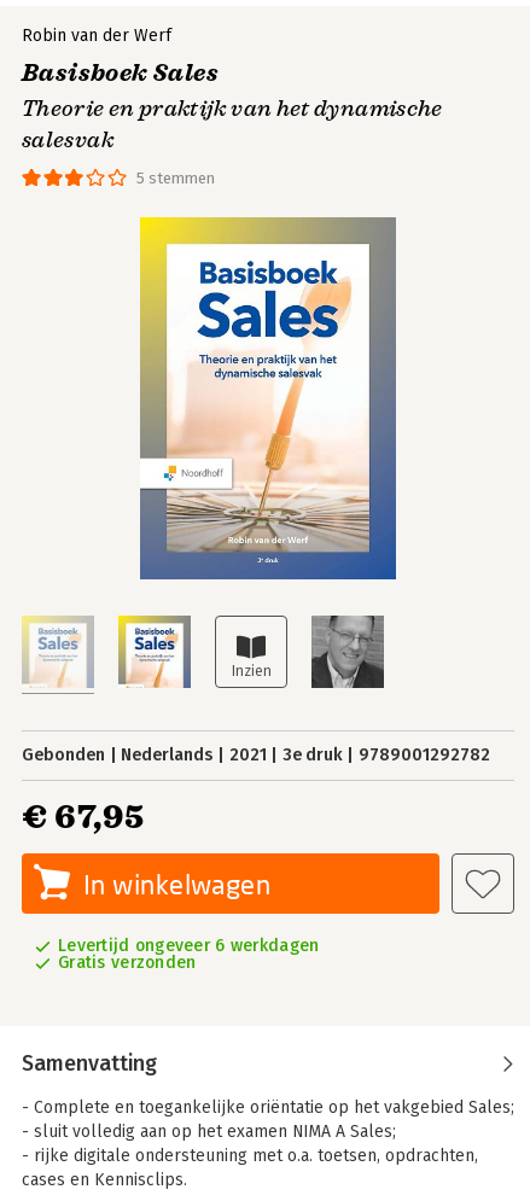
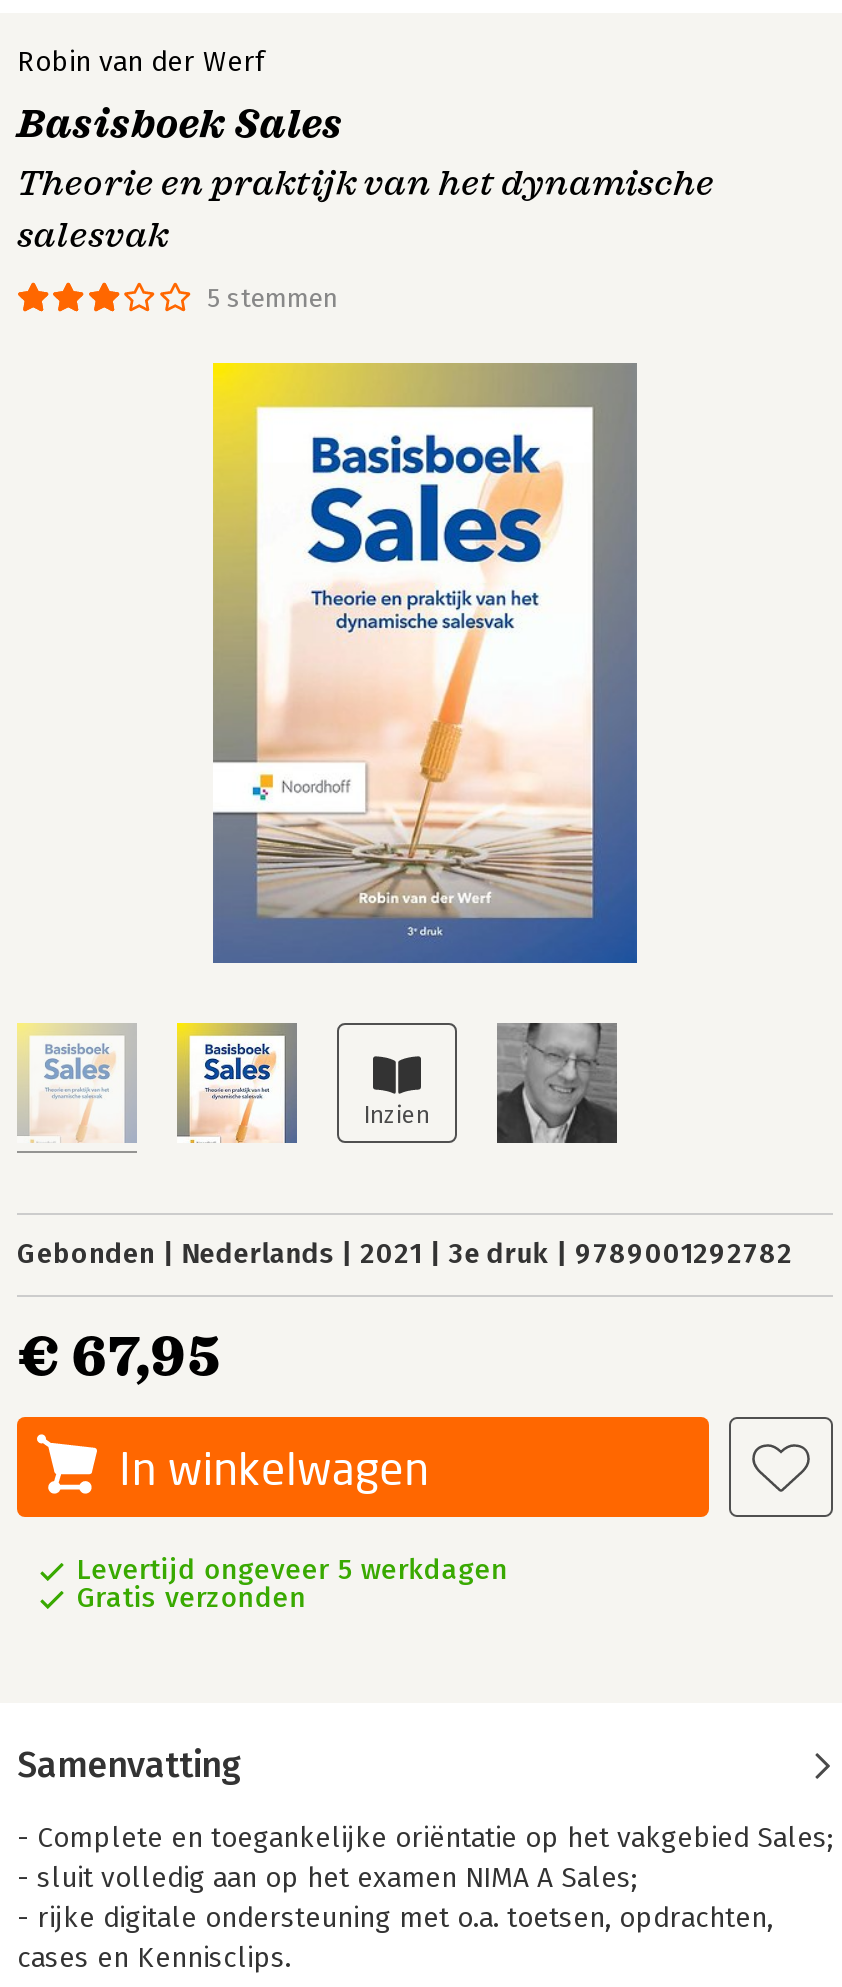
[58,935,319,956] Levertijd ongeveer 6 werkdagen -> [77,1553,508,1587] Levertijd ongeveer 5 werkdagen

